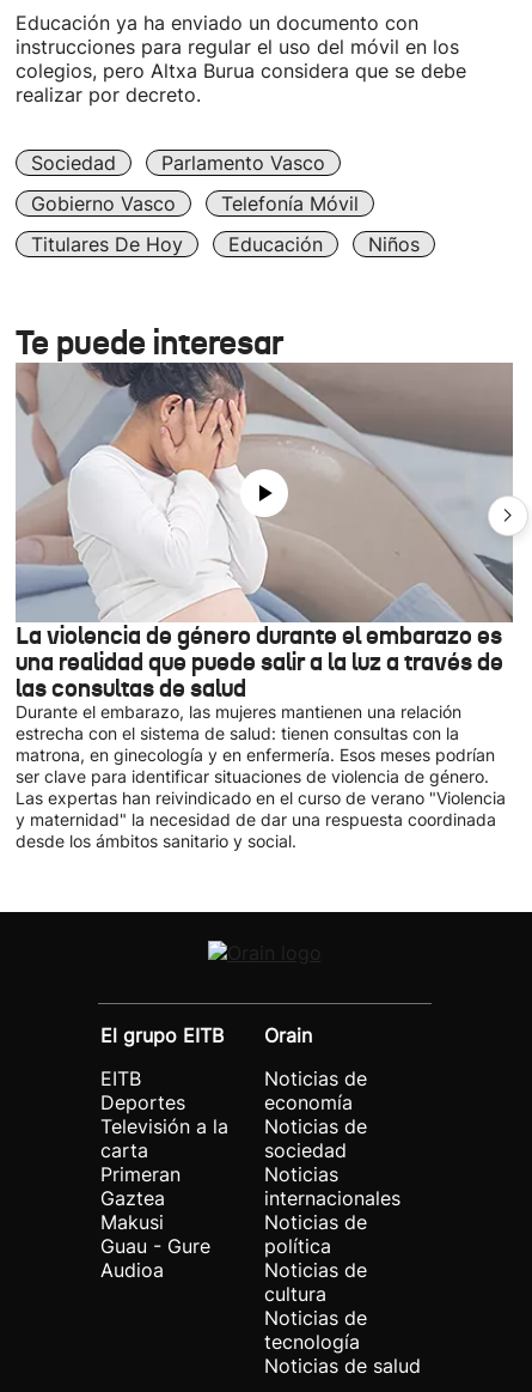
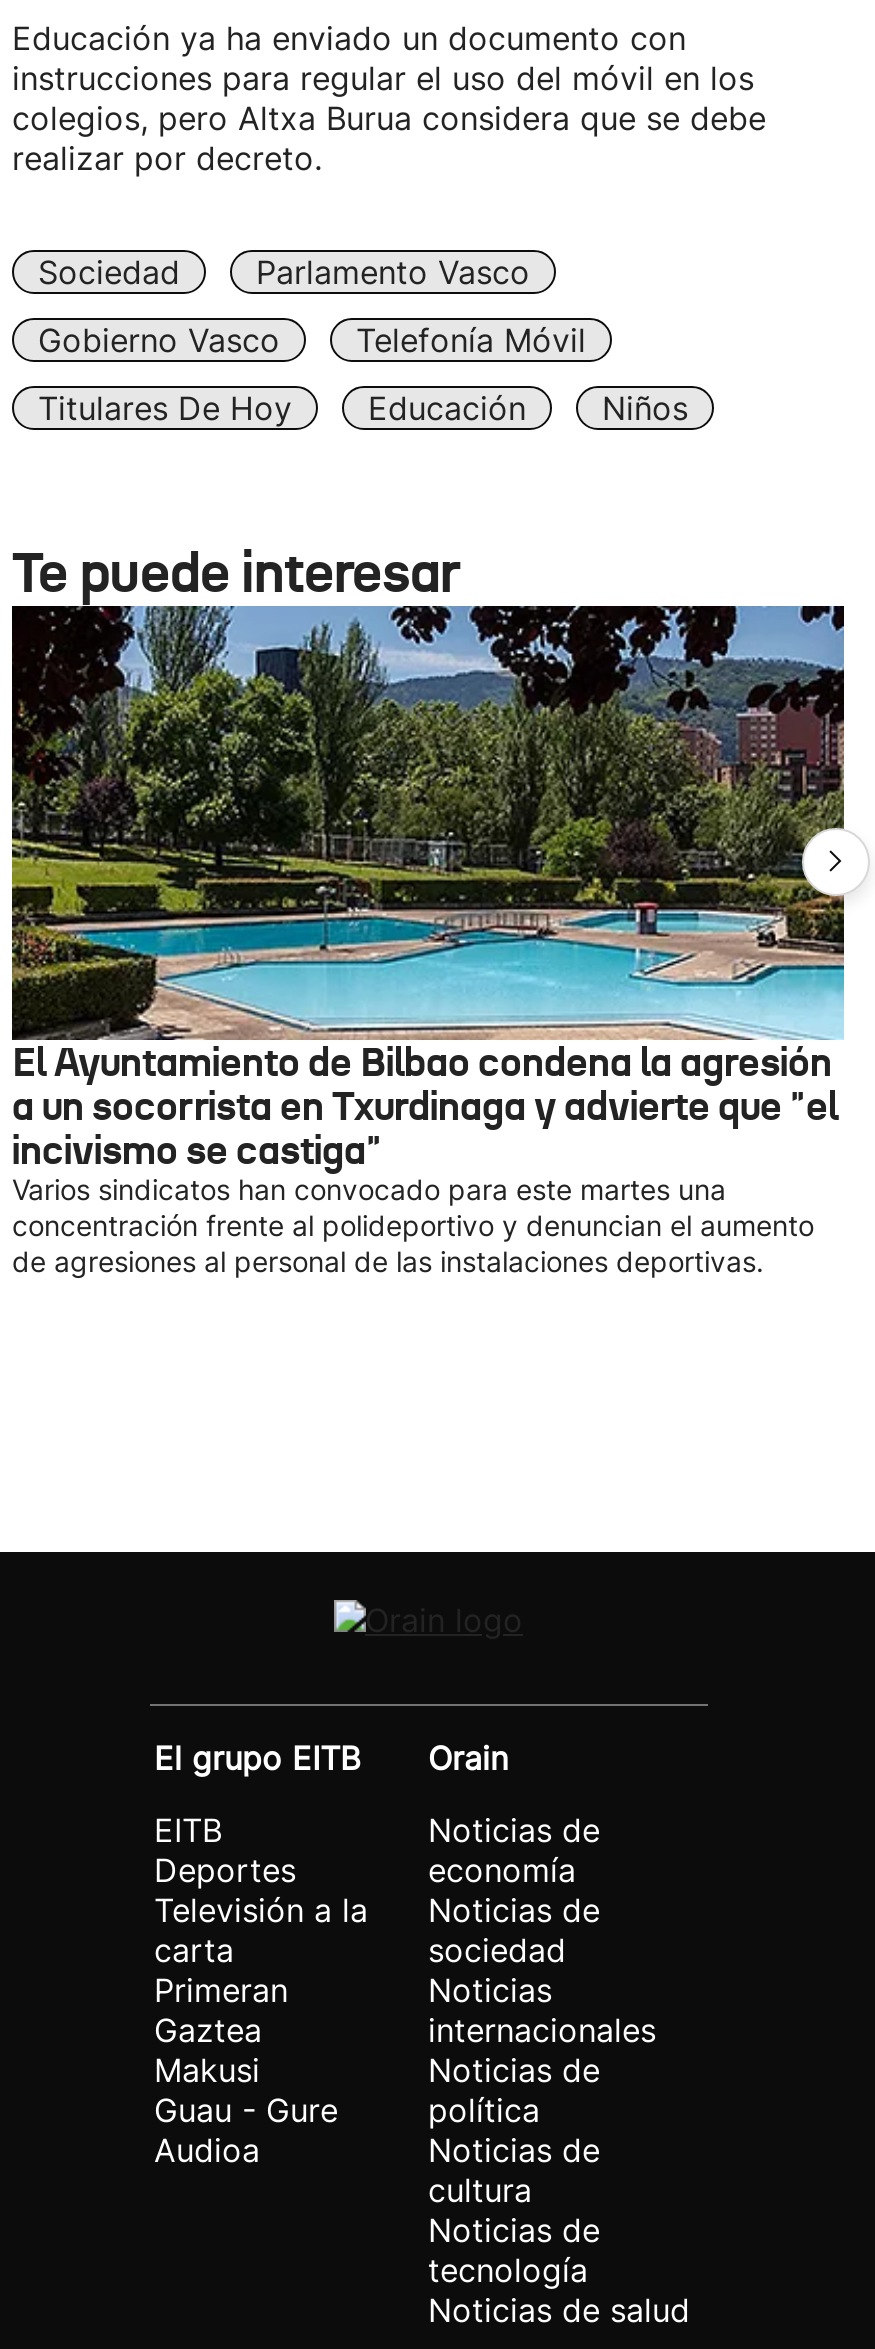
[16,363,514,851] [image] | La violencia de género durante el embarazo es | una realidad que puede salir a la luz a través de | las consultas de salud | Durante el embarazo, las mujeres mantienen una relación | estrecha con el sistema de salud: tienen consultas con la | matrona, en ginecología y en enfermería. Esos meses podrían | ser clave para identificar situaciones de violencia de género. | Las expertas han reivindicado en el curso de verano "Violencia | y maternidad" la necesidad de dar una respuesta coordinada | desde los ámbitos sanitario y social. -> [10,604,846,1278] [image] | El Ayuntamiento de Bilbao condena la agresión | a un socorrista en Txurdinaga y advierte que "el | incivismo se castiga" | Varios sindicatos han convocado para este martes una | concentración frente al polideportivo y denuncian el aumento | de agresiones al personal de las instalaciones deportivas.

